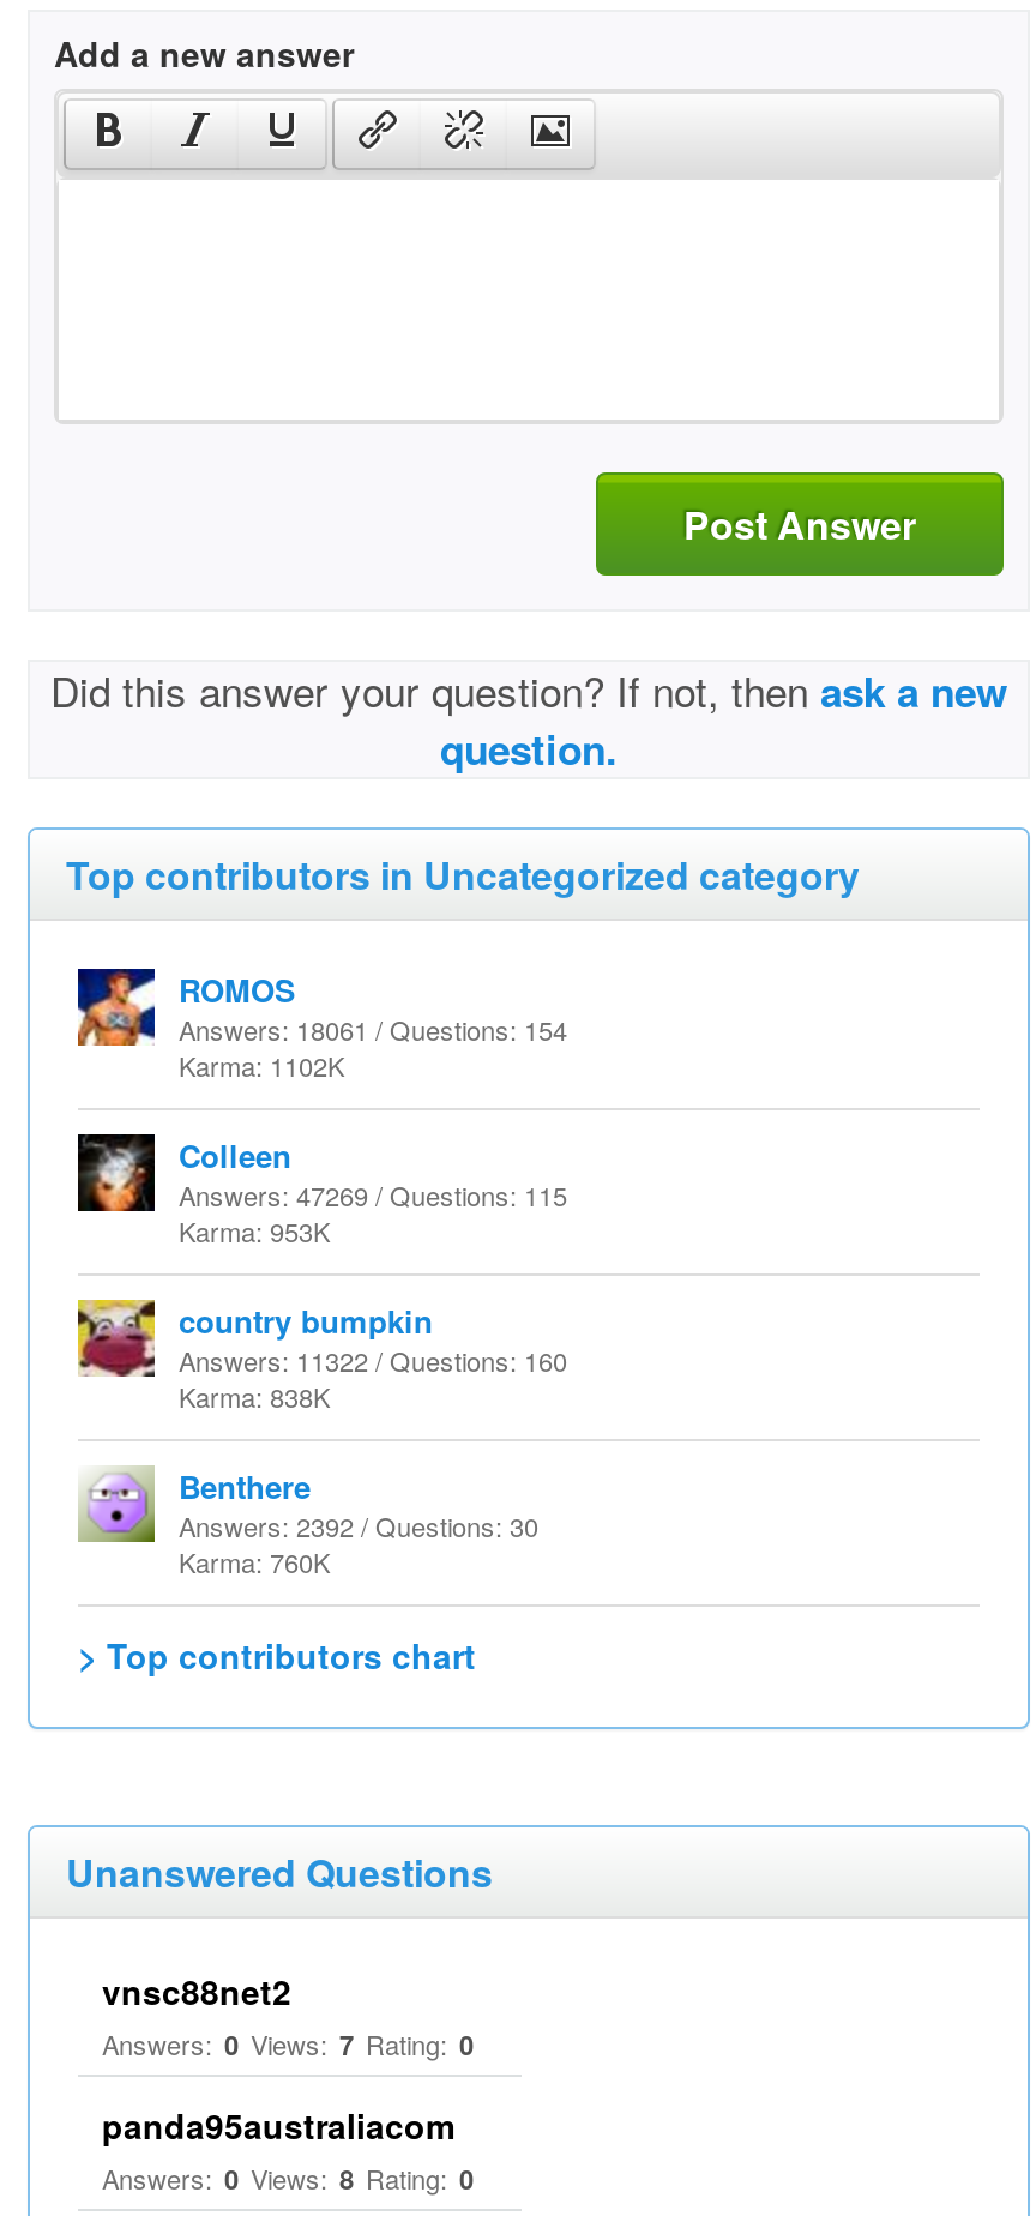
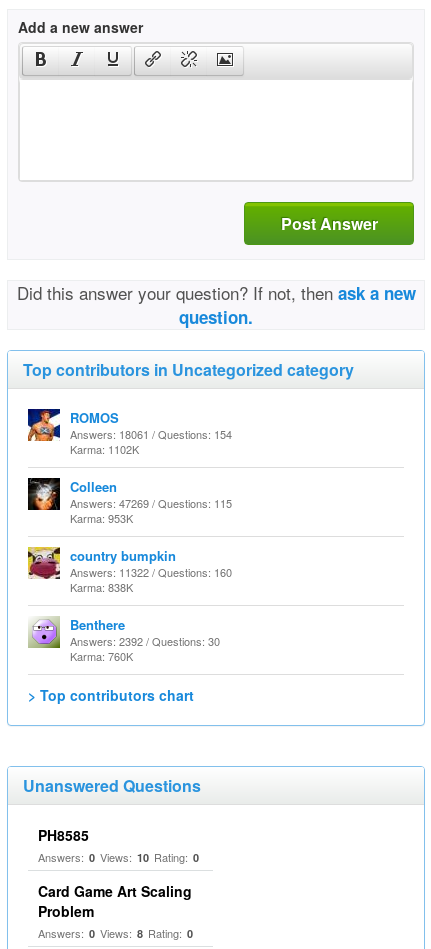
[102,1967,474,2063] vnsc88net2 | Answers: 0 Views: 7 Rating: 0 -> [38,825,199,865] PH8585 | Answers: 0 Views: 10 Rating: 0
[102,2101,454,2149] panda95australiacom -> [38,881,192,921] Card Game Art Scaling | Problem

